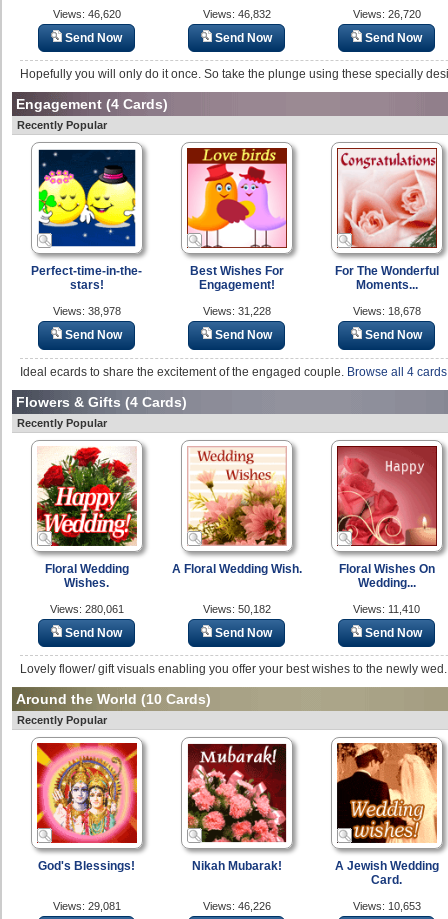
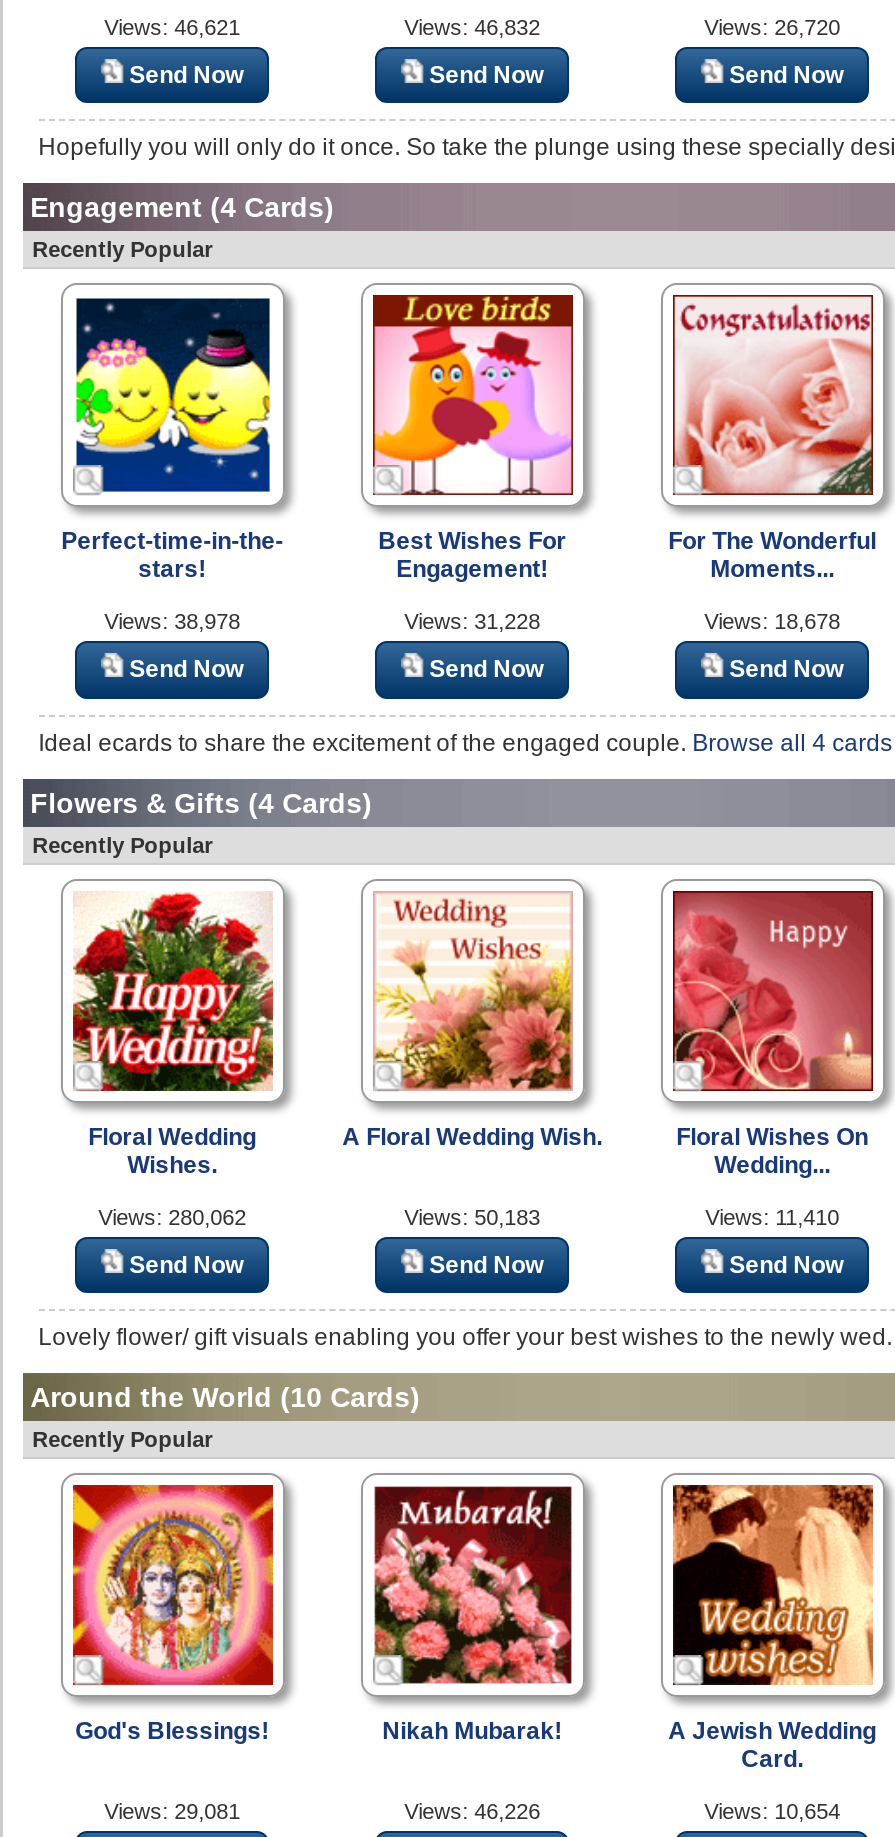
[53,8,121,20] Views: 46,620 -> [104,15,240,39] Views: 46,621
[50,603,124,615] Views: 280,061 -> [98,1204,246,1228] Views: 280,062
[203,603,271,615] Views: 50,182 -> [404,1204,540,1228] Views: 50,183
[353,900,421,912] Views: 10,653 -> [704,1799,840,1823] Views: 10,654

